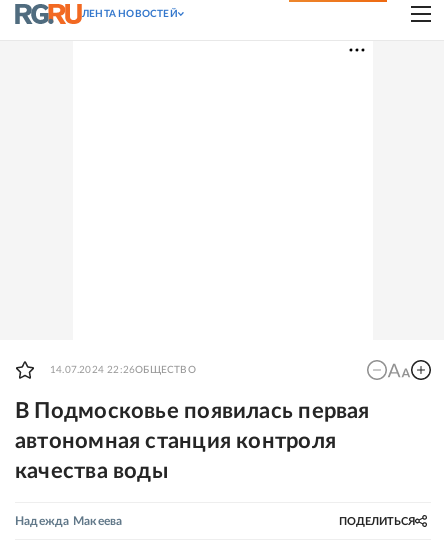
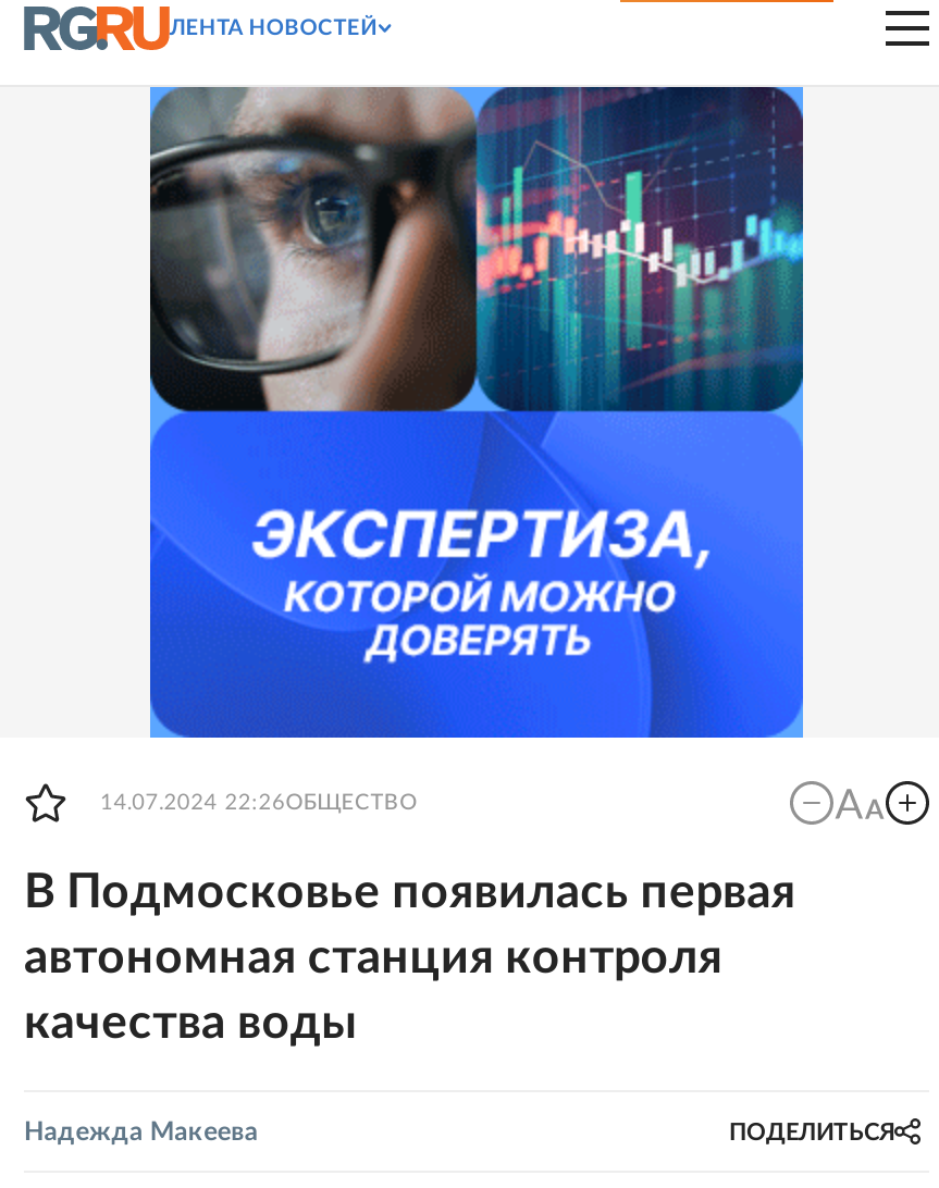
none -> [148,85,805,740] [image]

